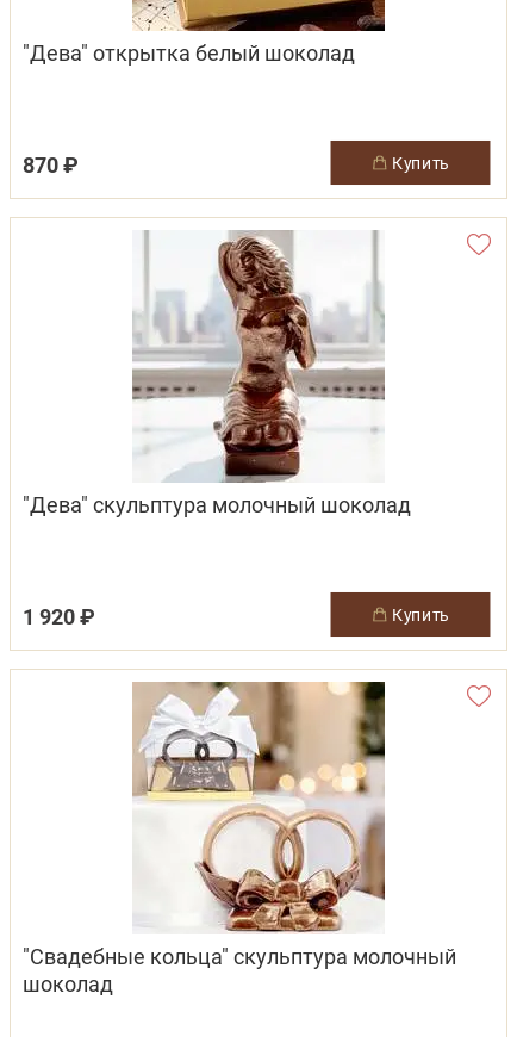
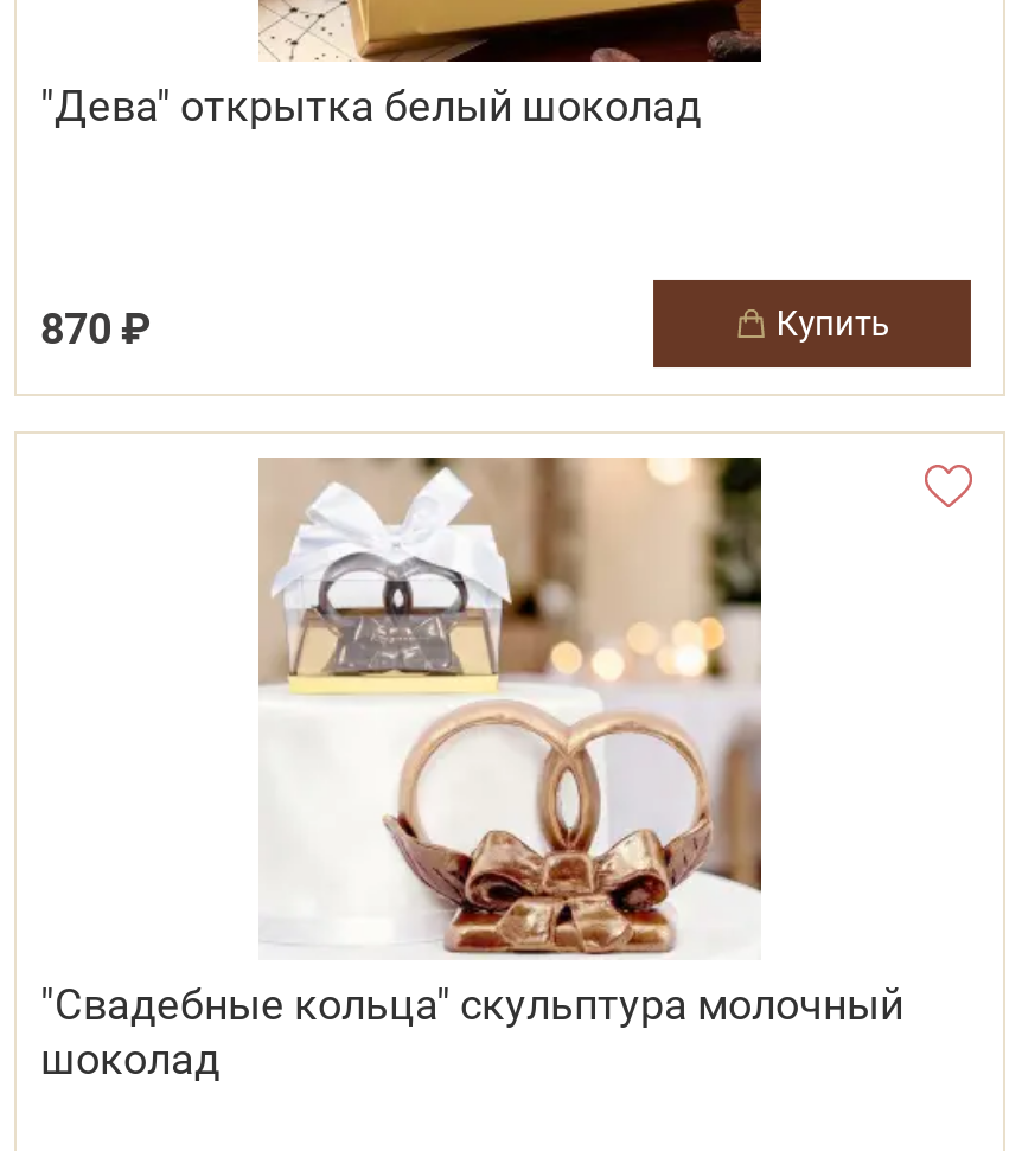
[23,230,411,519] [image] | "Дева" скульптура молочный шоколад -> none
[23,602,449,630] 1 920 ₽ | купить -> none

